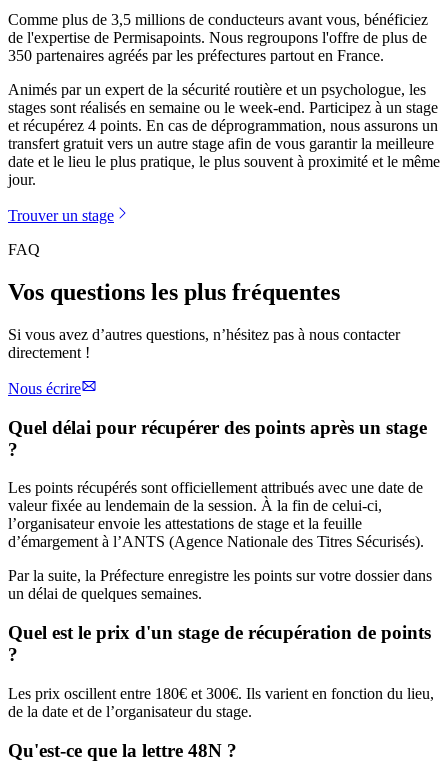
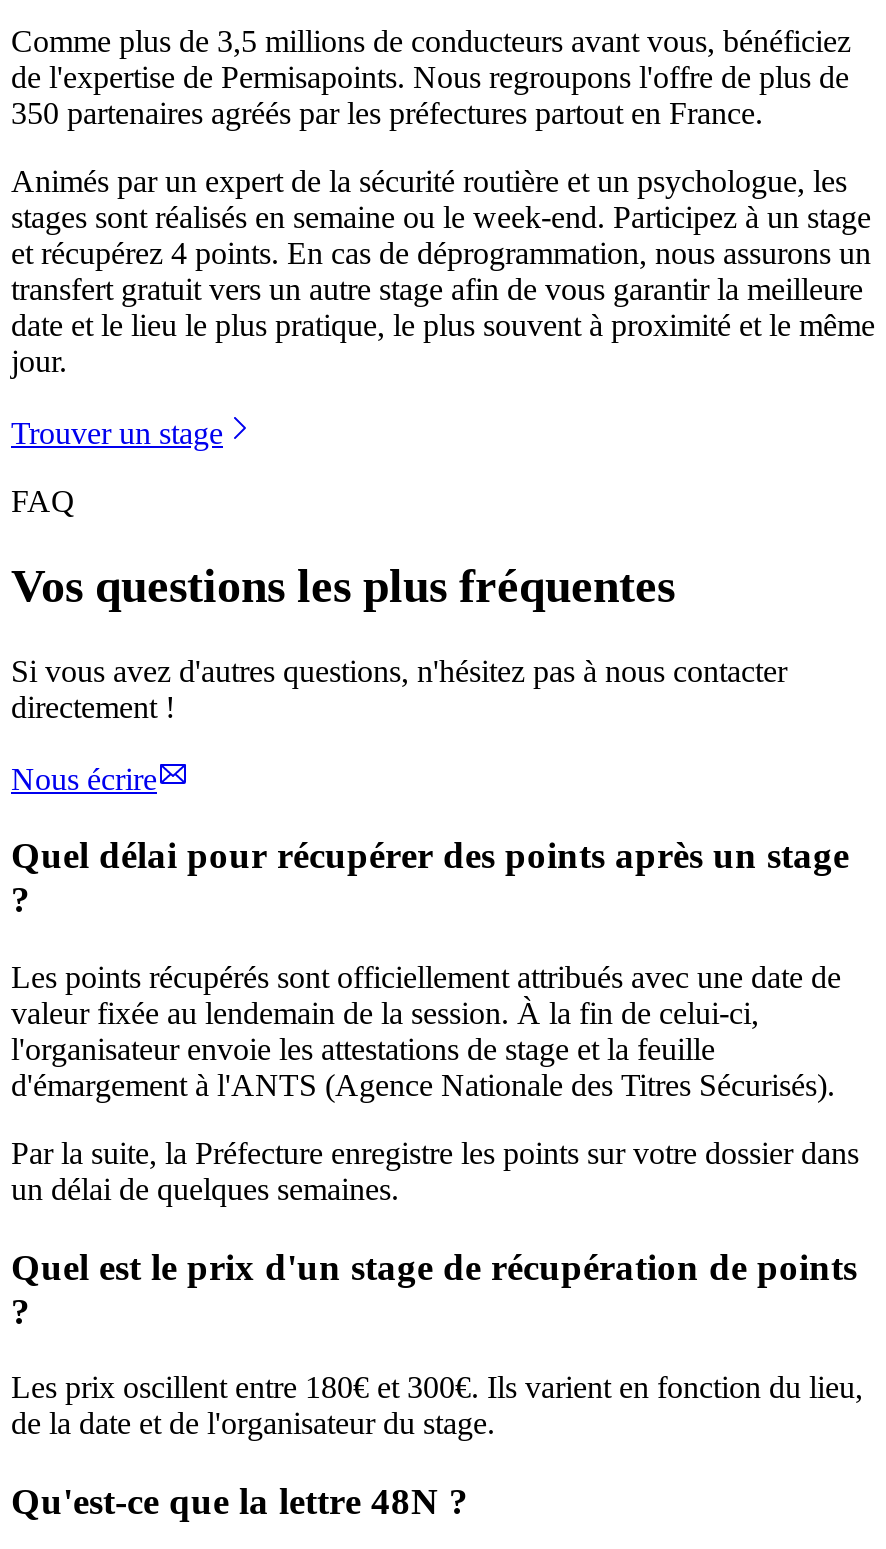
[8,326,400,343] Si vous avez d’autres questions, n’hésitez pas à nous contacter -> [11,653,787,687] Si vous avez d'autres questions, n'hésitez pas à nous contacter
[8,515,362,532] l’organisateur envoie les attestations de stage et la feuille -> [11,1032,715,1066] l'organisateur envoie les attestations de stage et la feuille
[8,533,424,550] d’émargement à l’ANTS (Agence Nationale des Titres Sécurisés). -> [11,1068,835,1102] d'émargement à l'ANTS (Agence Nationale des Titres Sécurisés).
[8,703,252,720] de la date et de l’organisateur du stage. -> [11,1407,495,1441] de la date et de l'organisateur du stage.

